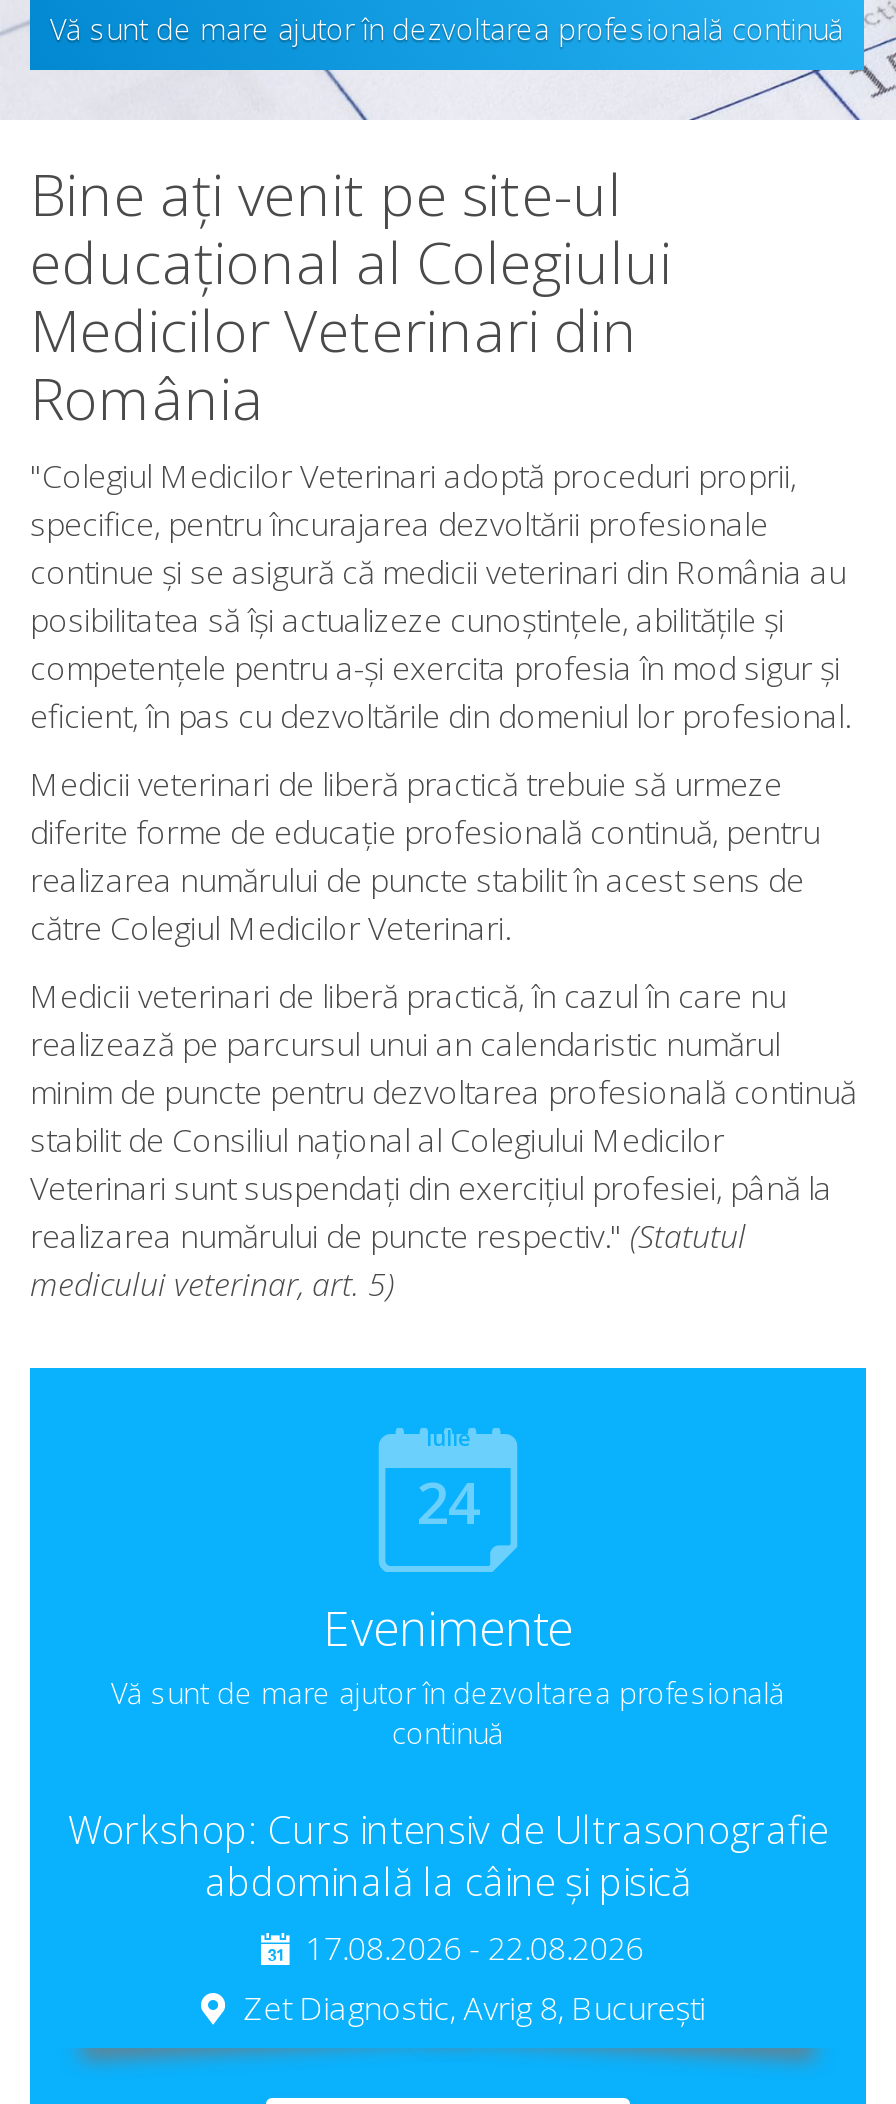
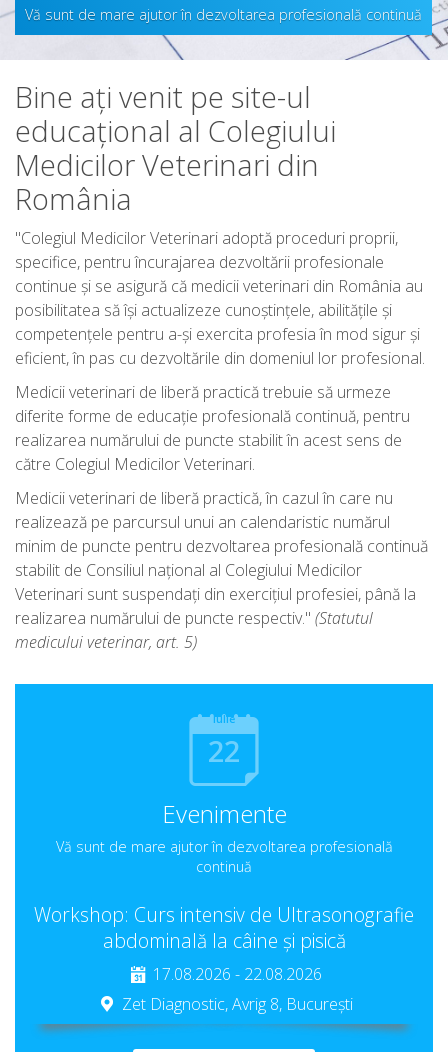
[416,1463,480,1541] 24 -> [208,731,240,770] 22

